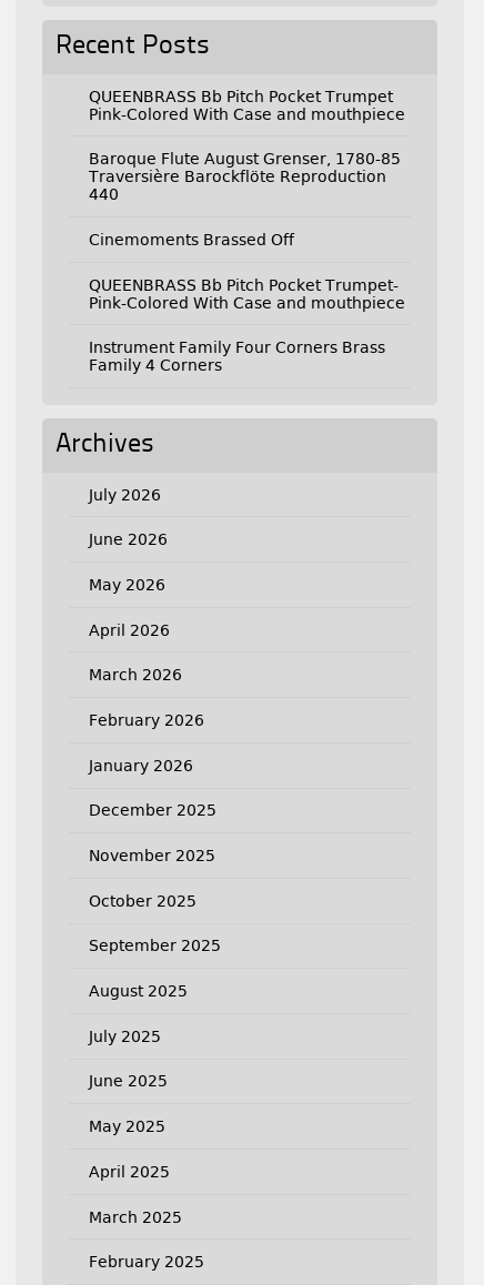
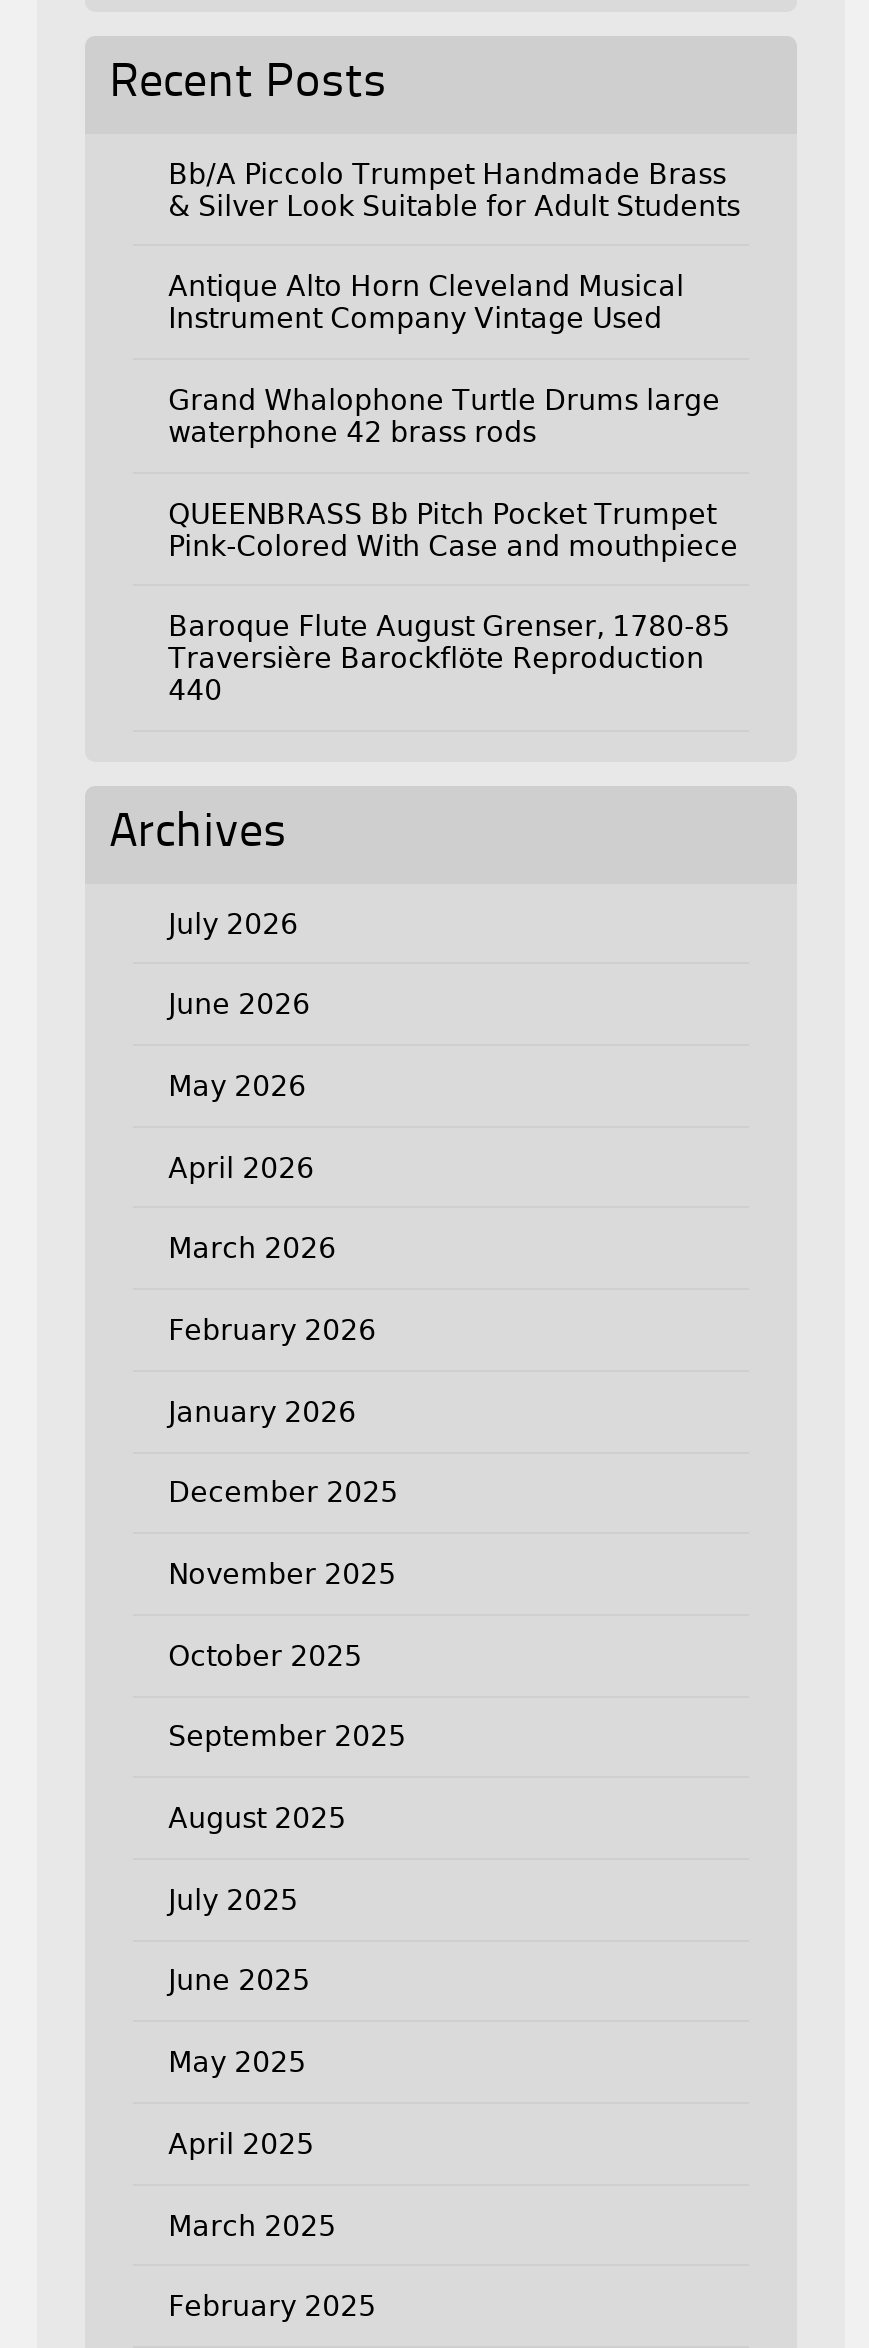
none -> [168,157,740,448] Bb/A Piccolo Trumpet Handmade Brass | & Silver Look Suitable for Adult Students | Antique Alto Horn Cleveland Musical | Instrument Company Vintage Used | Grand Whalophone Turtle Drums large | waterphone 42 brass rods
moved [88,87,405,203] -> [168,497,738,707]: QUEENBRASS Bb Pitch Pocket Trumpet | Pink-Colored With Case and mouthpiece | Baroque Flute August Grenser, 1780-85 | Traversière Barockflöte Reproduction | 440
[88,231,405,374] Cinemoments Brassed Off | QUEENBRASS Bb Pitch Pocket Trumpet- | Pink-Colored With Case and mouthpiece | Instrument Family Four Corners Brass | Family 4 Corners -> none

